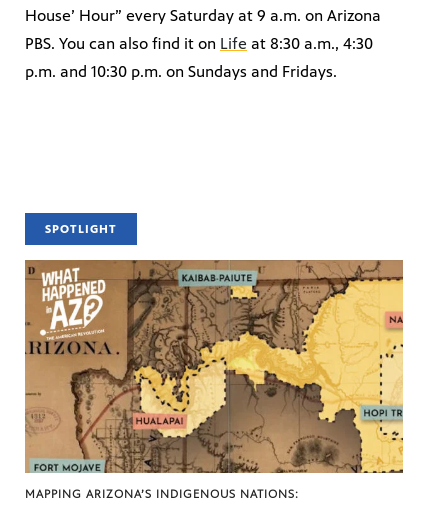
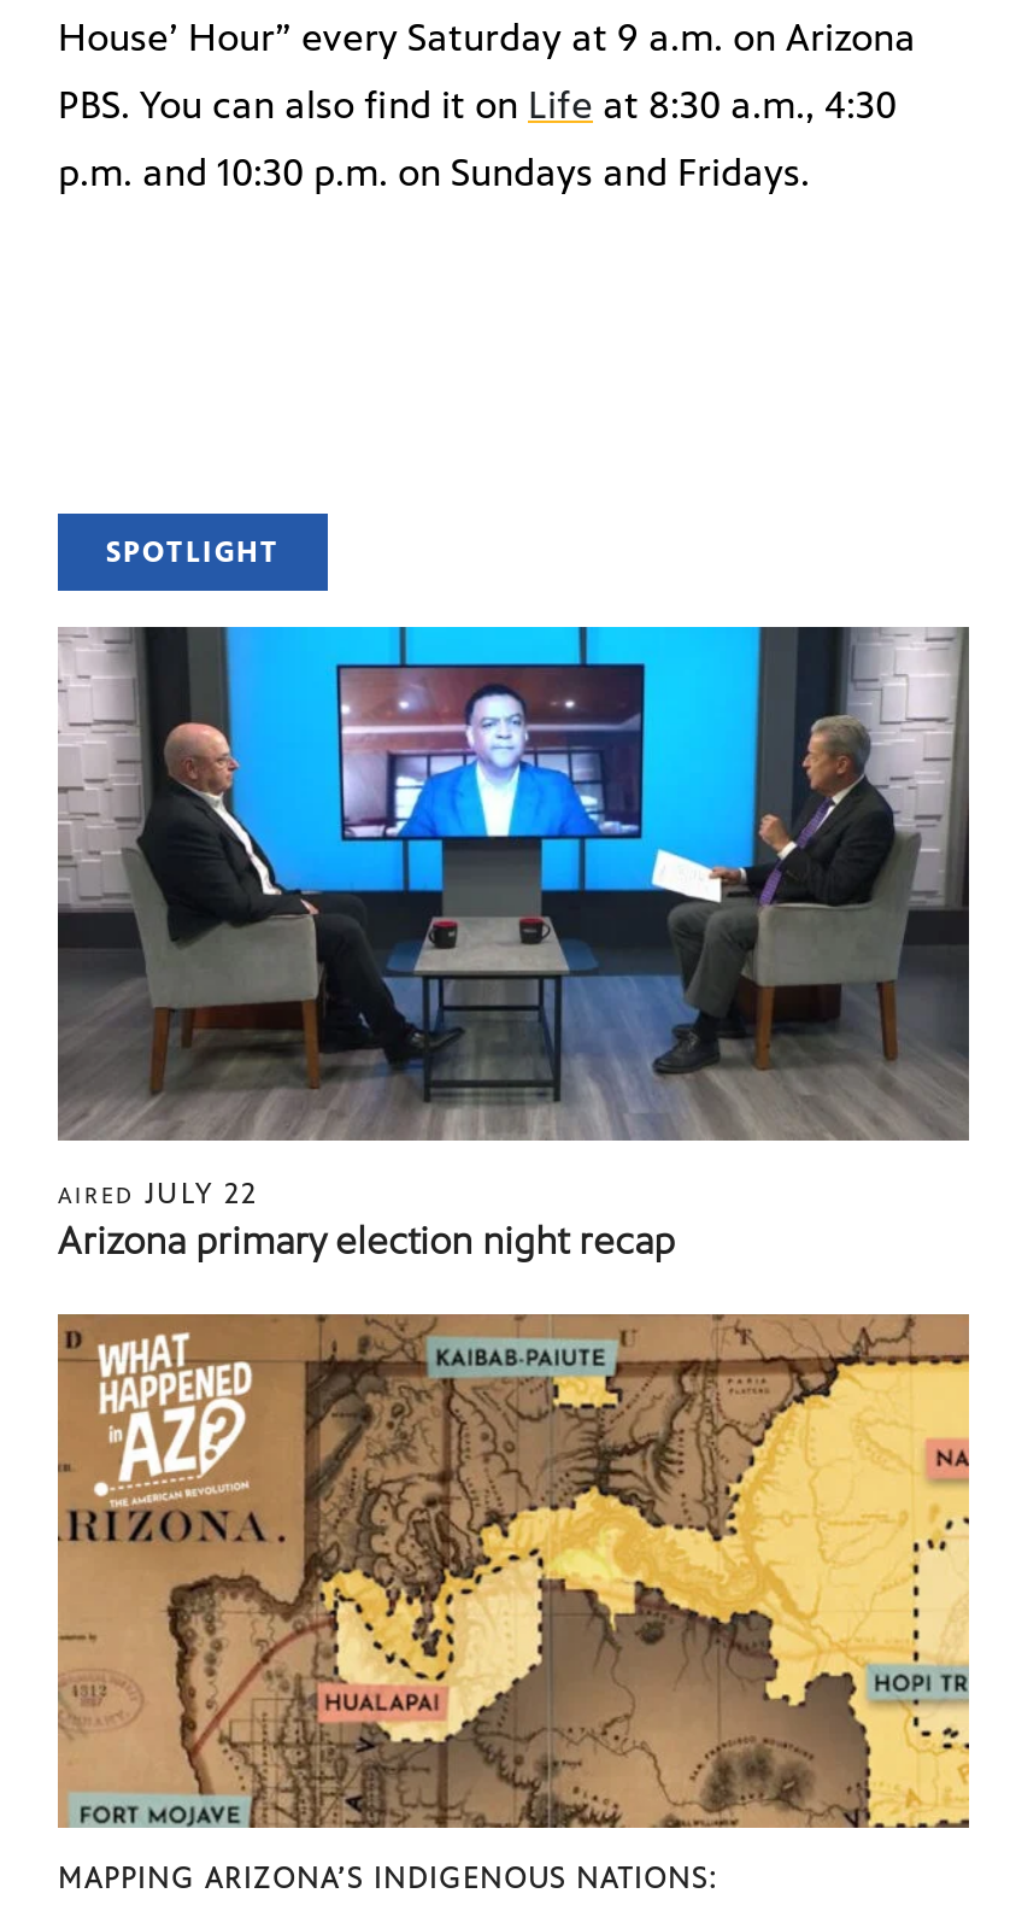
none -> [55,625,971,1264] [image] | AIRED JULY 22 | Arizona primary election night recap

